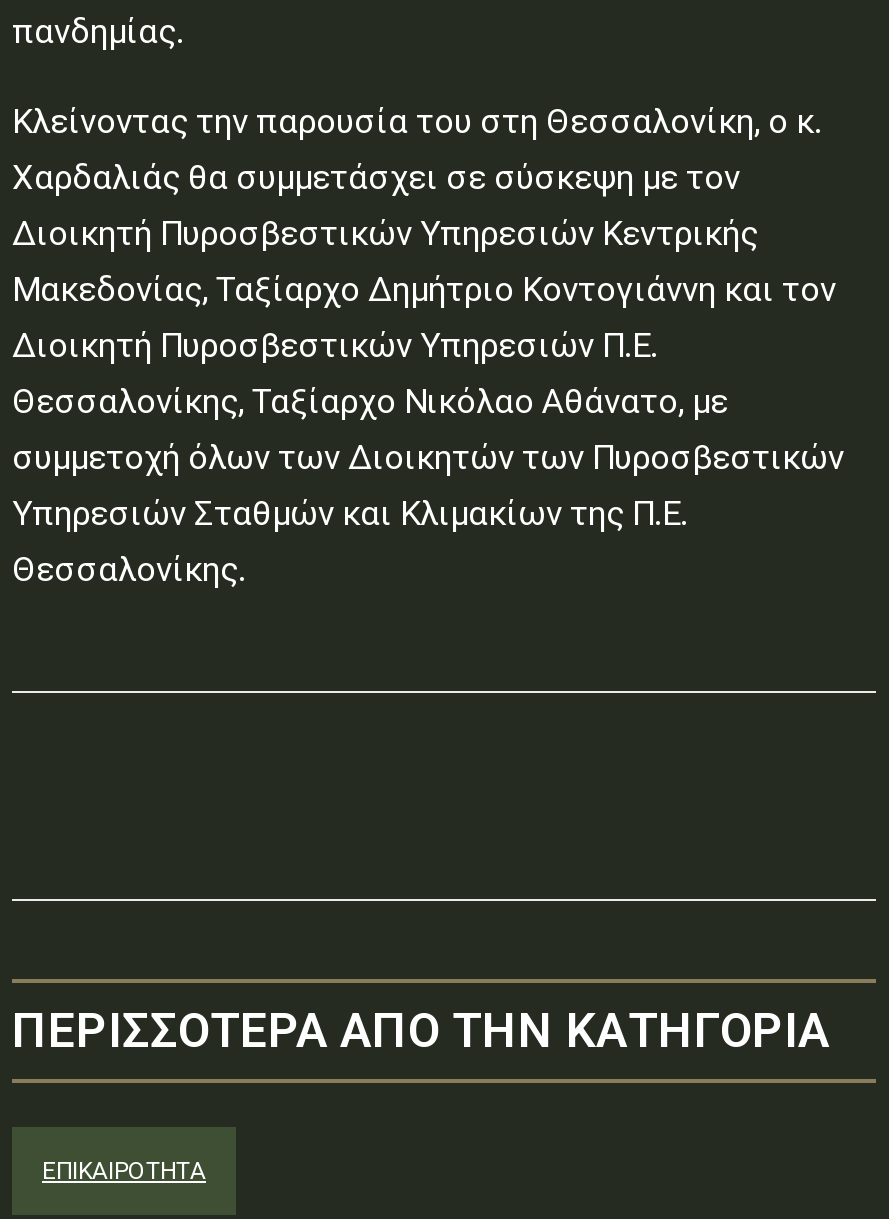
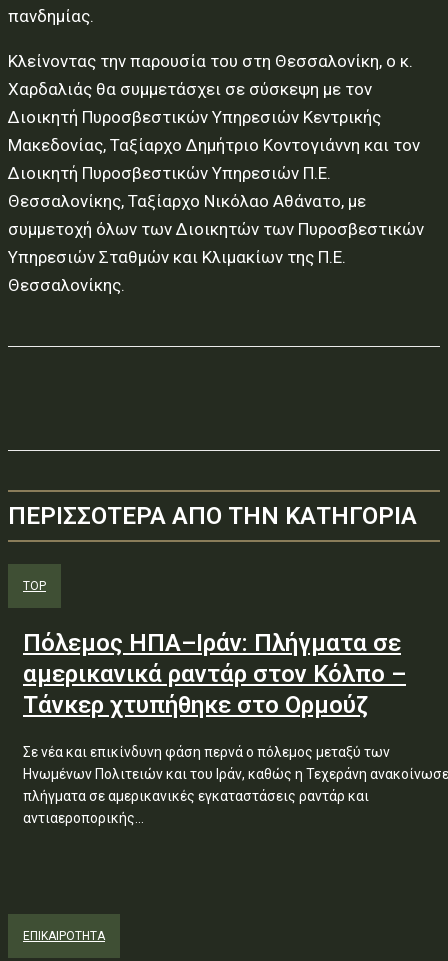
none -> [23,579,448,826] TOP | Πόλεμος ΗΠΑ–Ιράν: Πλήγματα σε | αμερικανικά ραντάρ στον Κόλπο – | Τάνκερ χτυπήθηκε στο Ορμούζ | Σε νέα και επικίνδυνη φάση περνά ο πόλεμος μεταξύ των | Ηνωμένων Πολιτειών και του Ιράν, καθώς η Τεχεράνη ανακοίνωσε | πλήγματα σε αμερικανικές εγκαταστάσεις ραντάρ και | αντιαεροπορικής...

